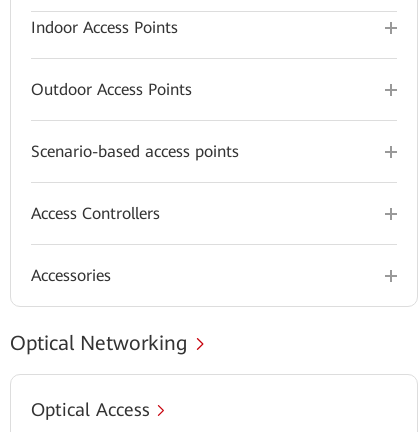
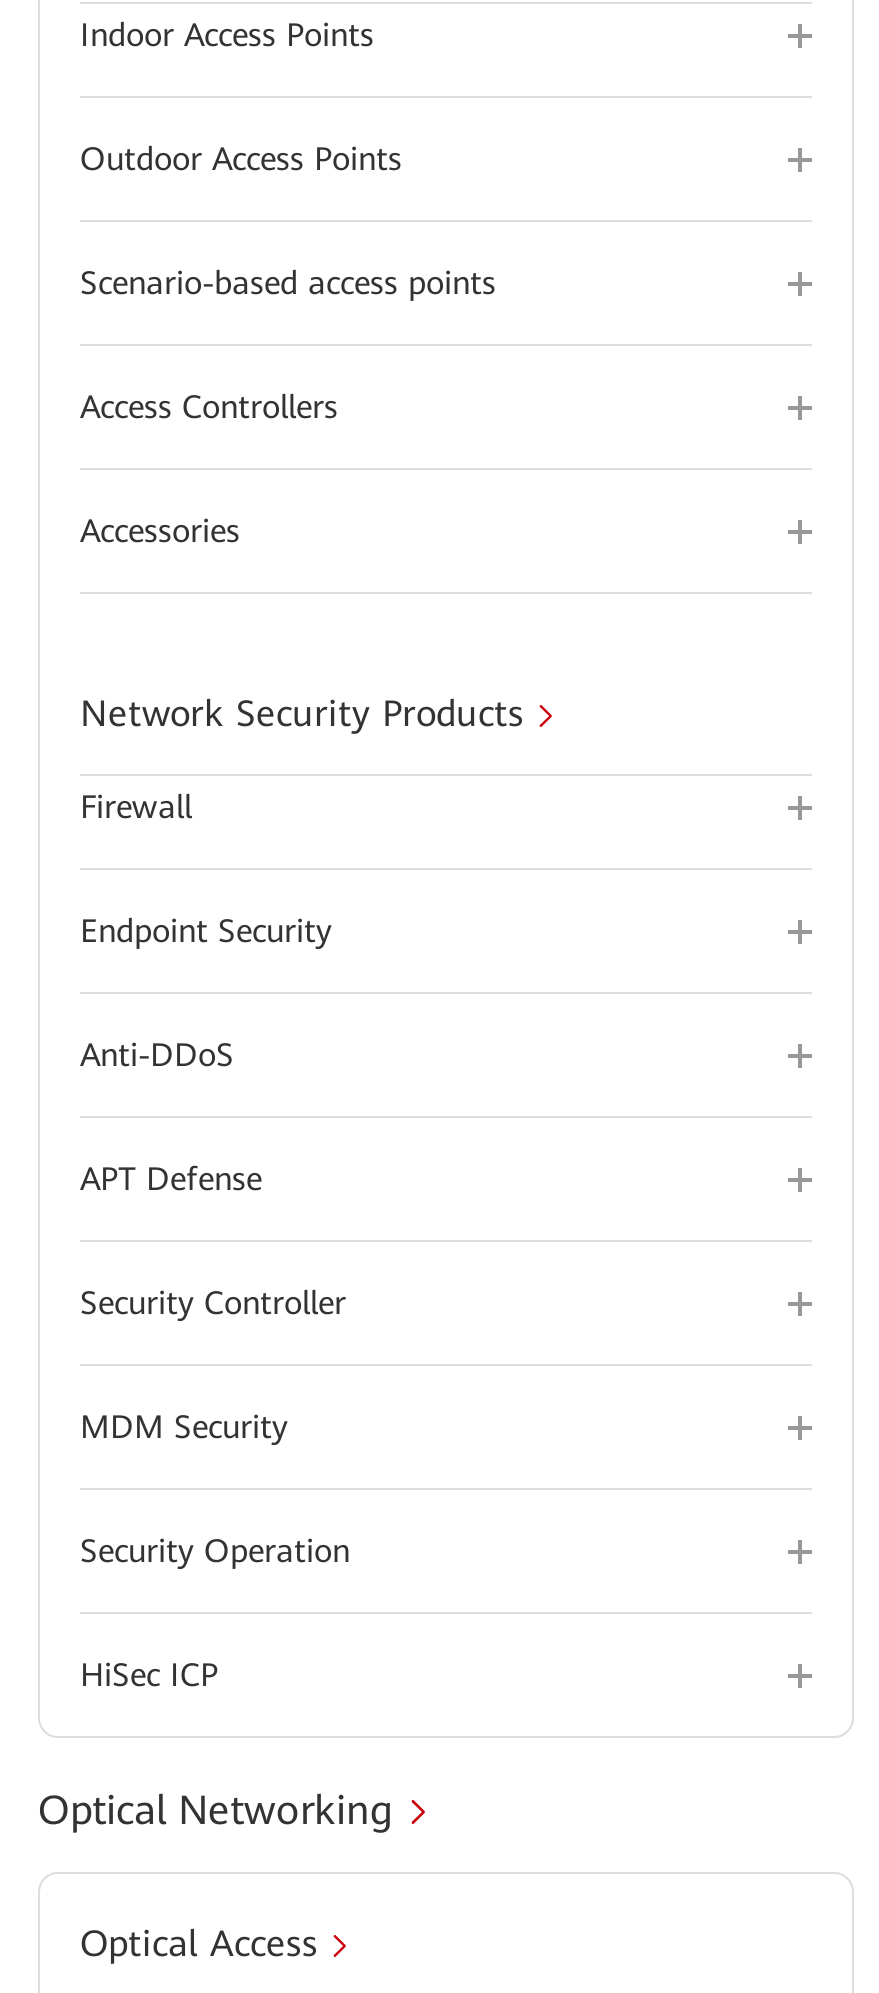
none -> [80,692,524,1694] Network Security Products | Firewall | Endpoint Security | Anti-DDoS | APT Defense | Security Controller | MDM Security | Security Operation | HiSec ICP

